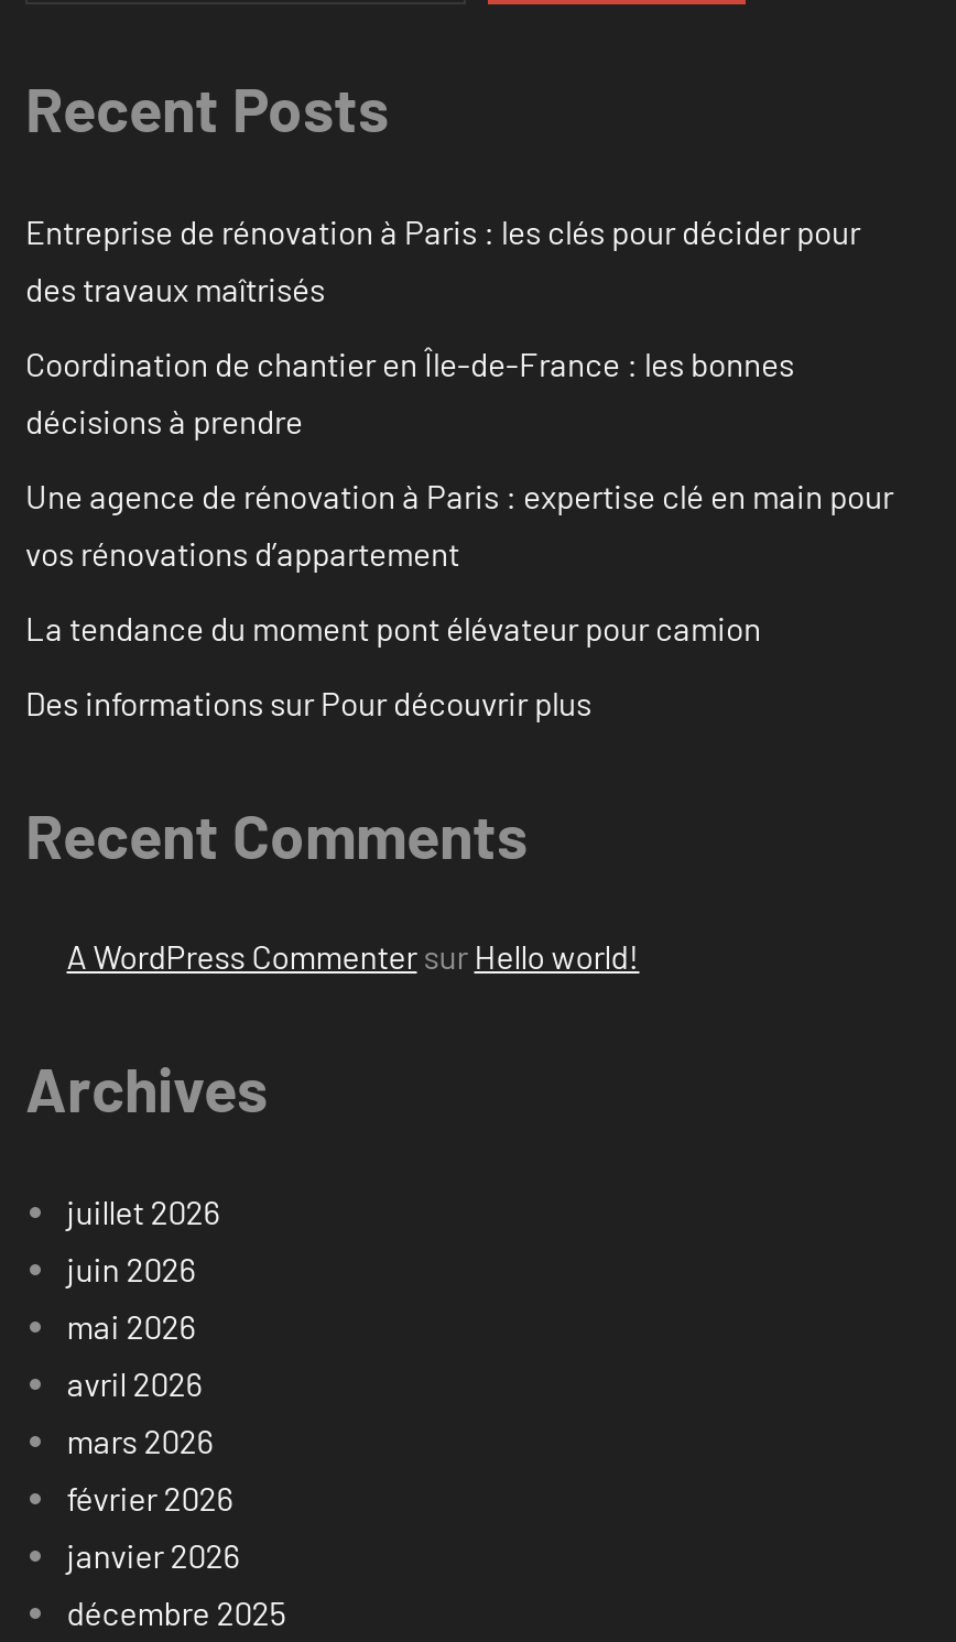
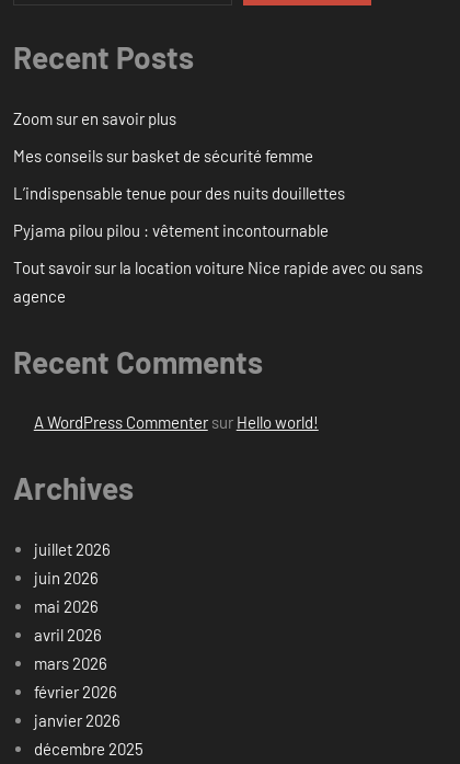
[25,211,860,308] Entreprise de rénovation à Paris : les clés pour décider pour | des travaux maîtrisés -> [13,108,176,128] Zoom sur en savoir plus
[25,343,794,440] Coordination de chantier en Île-de-France : les bonnes | décisions à prendre -> [13,146,313,165] Mes conseils sur basket de sécurité femme
[25,475,893,572] Une agence de rénovation à Paris : expertise clé en main pour | vos rénovations d’appartement -> [13,183,345,203] L’indispensable tenue pour des nuits douillettes
[25,607,761,647] La tendance du moment pont élévateur pour camion -> [13,220,329,240] Pyjama pilou pilou : vêtement incontournable
[25,682,591,722] Des informations sur Pour découvrir plus -> [13,257,423,306] Tout savoir sur la location voiture Nice rapide avec ou sans | agence

